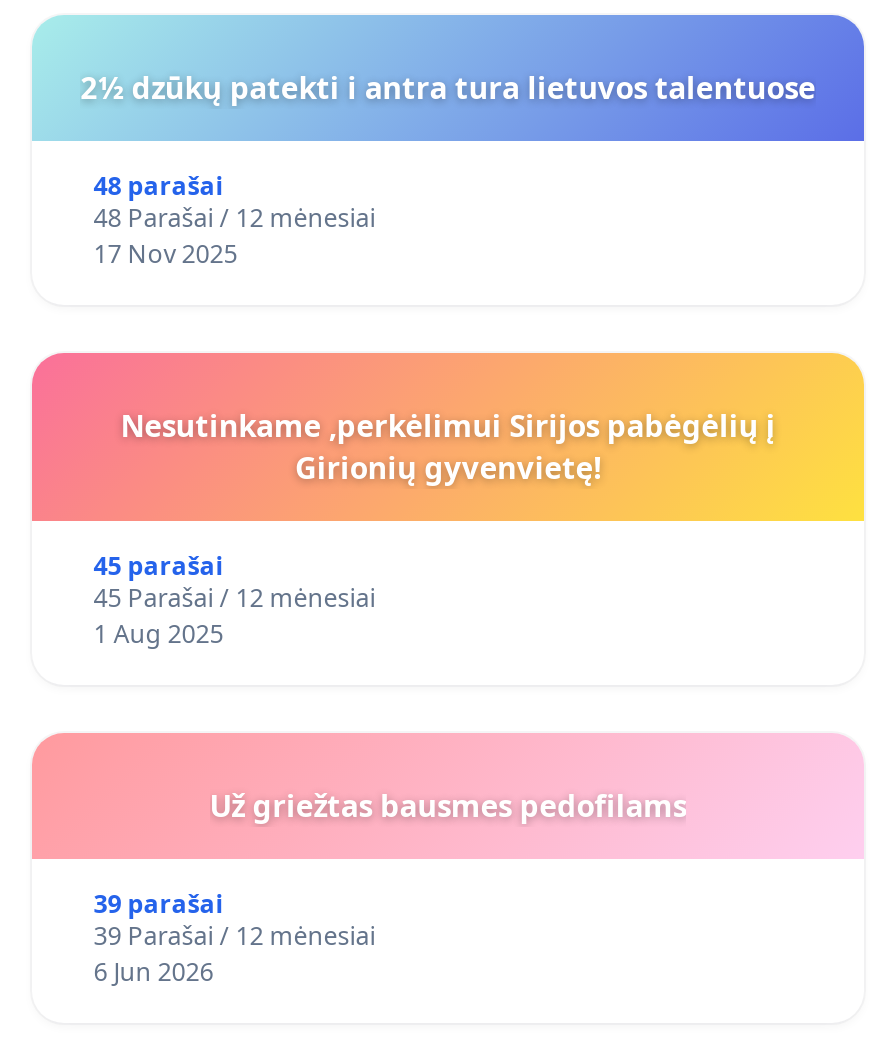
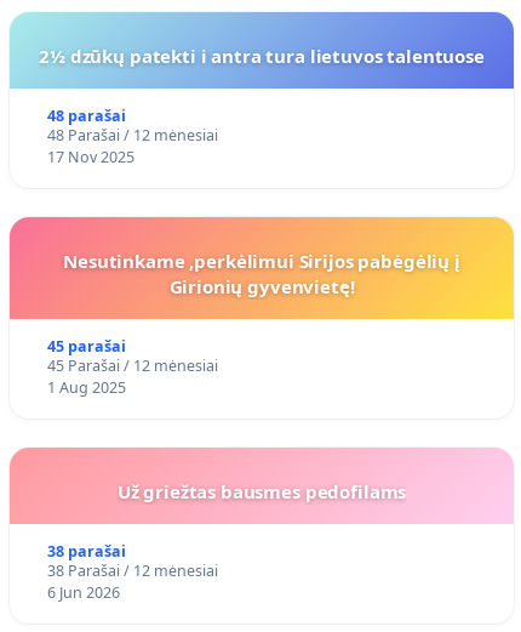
[94,887,224,921] 39 parašai -> [47,541,126,562] 38 parašai
[94,919,376,953] 39 Parašai / 12 mėnesiai -> [47,560,218,581] 38 Parašai / 12 mėnesiai

